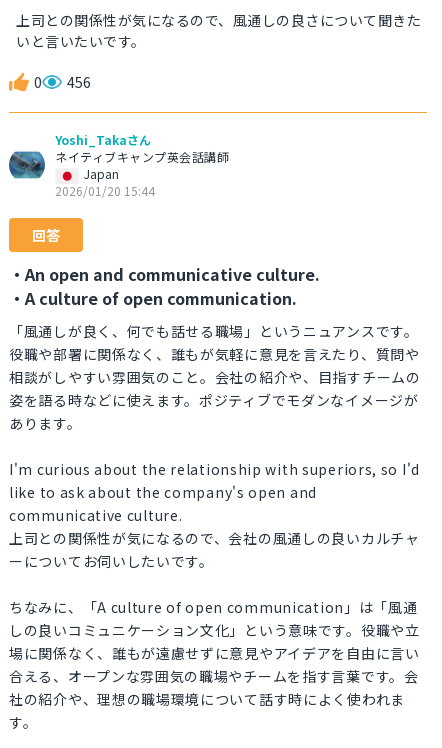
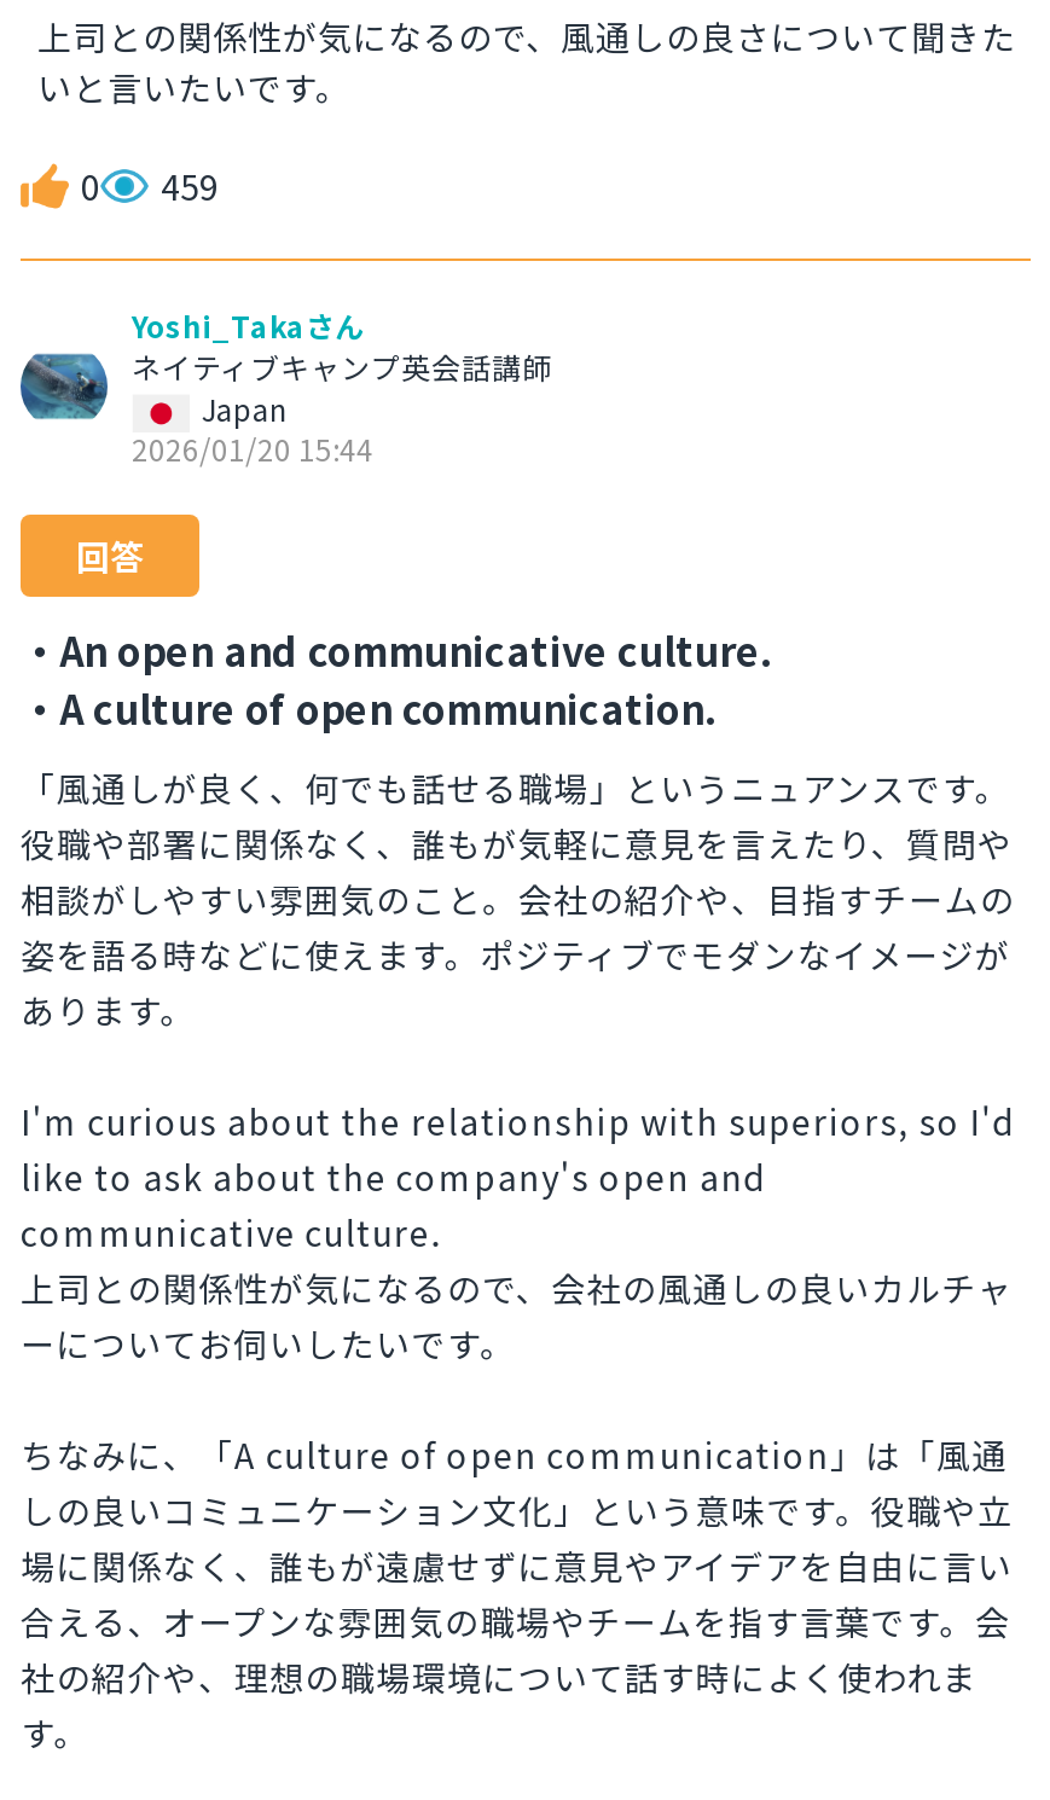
[34,72,91,92] 0 456 -> [81,163,219,211] 0 459

